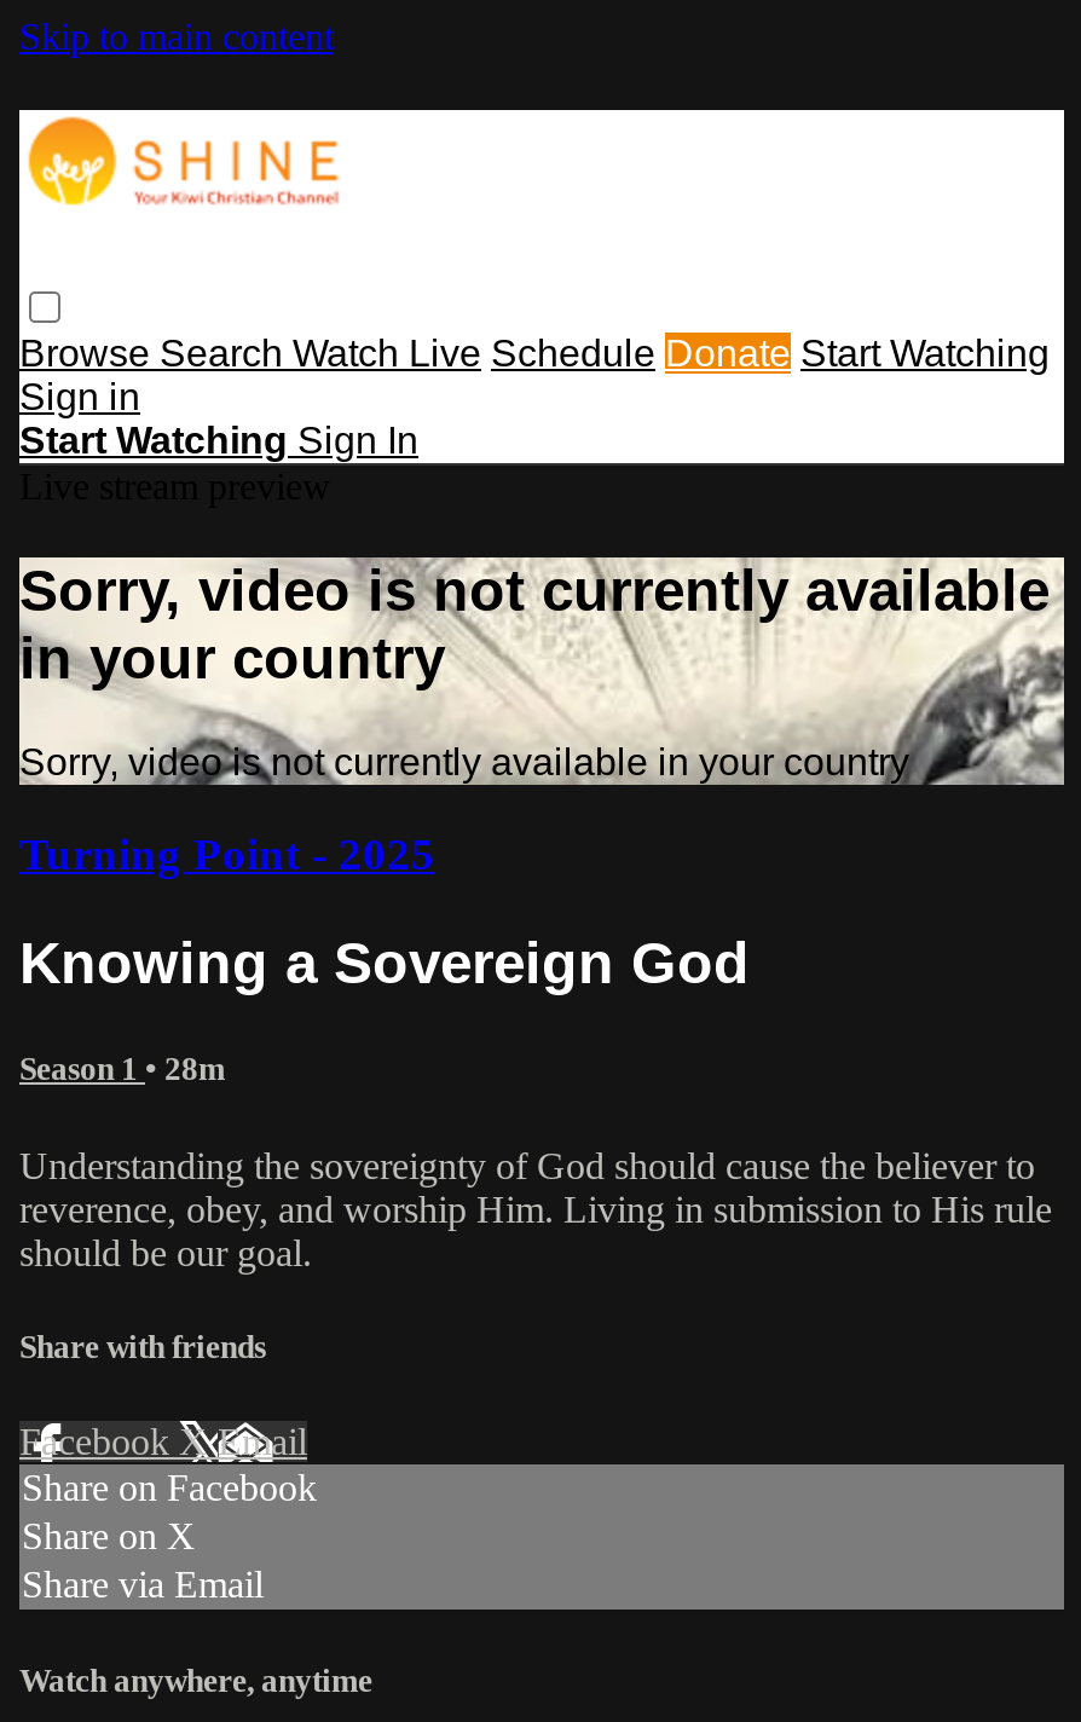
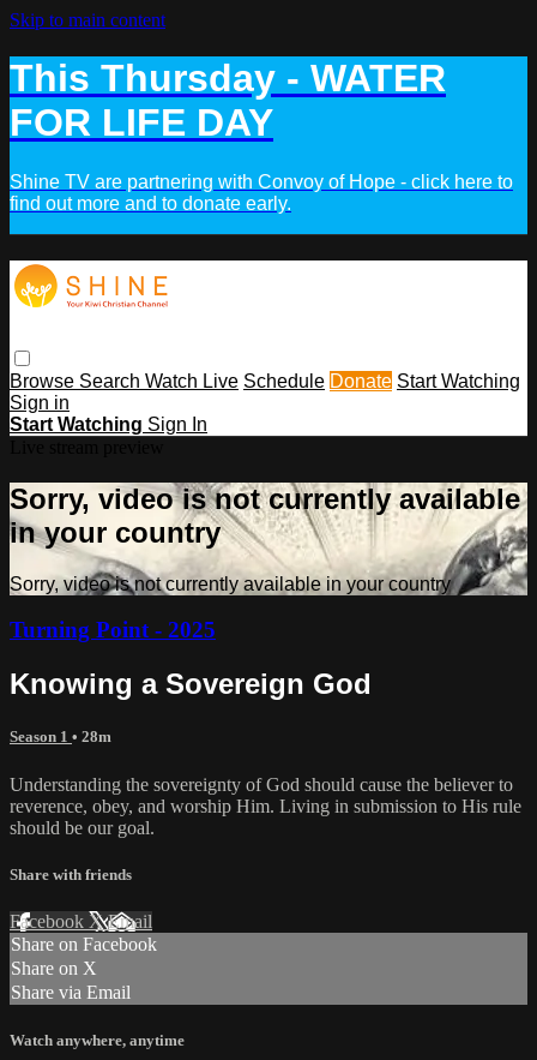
none -> [10,57,513,214] This Thursday - WATER | FOR LIFE DAY | Shine TV are partnering with Convoy of Hope - click here to | find out more and to donate early.

